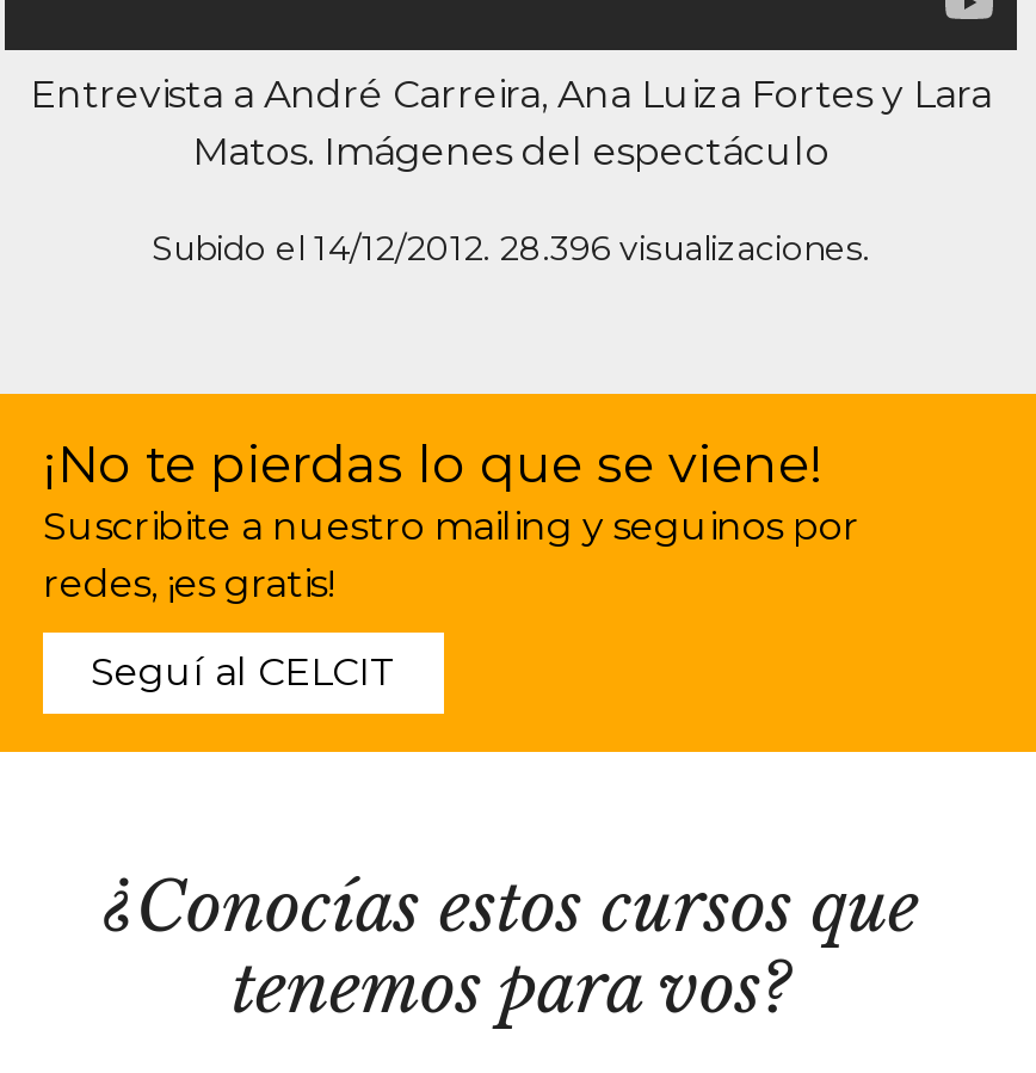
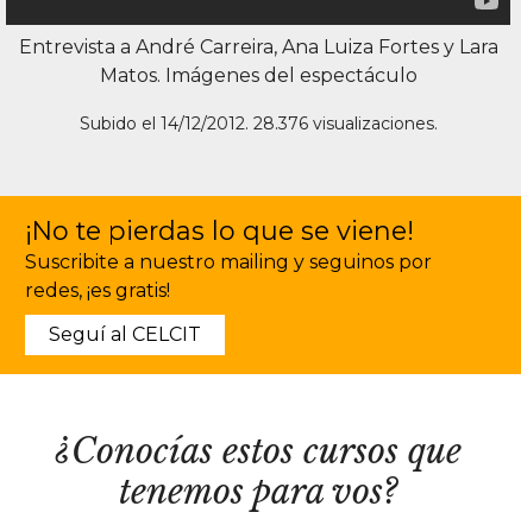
[152,226,870,269] Subido el 14/12/2012. 28.396 visualizaciones. -> [79,112,437,134] Subido el 14/12/2012. 28.376 visualizaciones.

